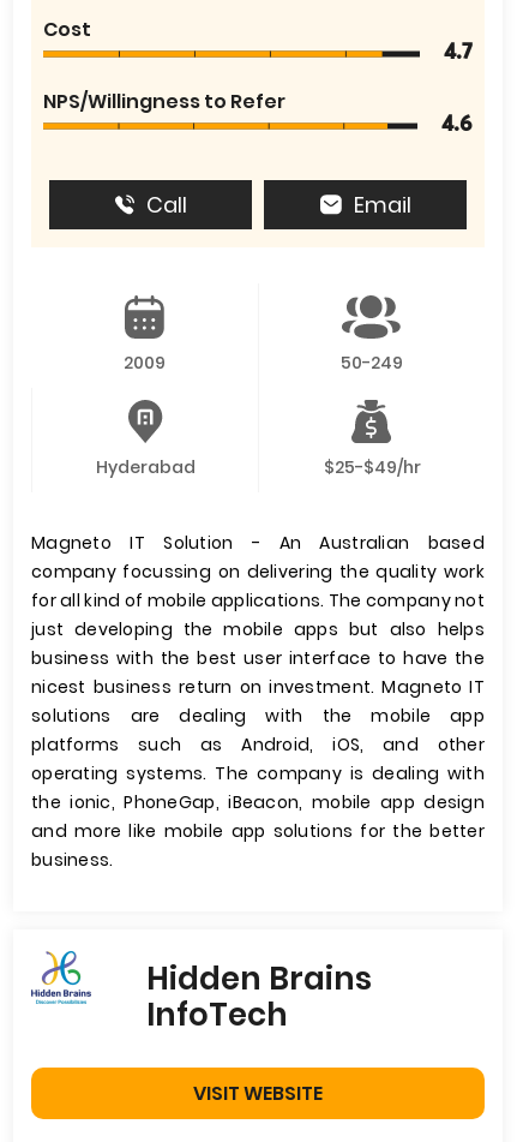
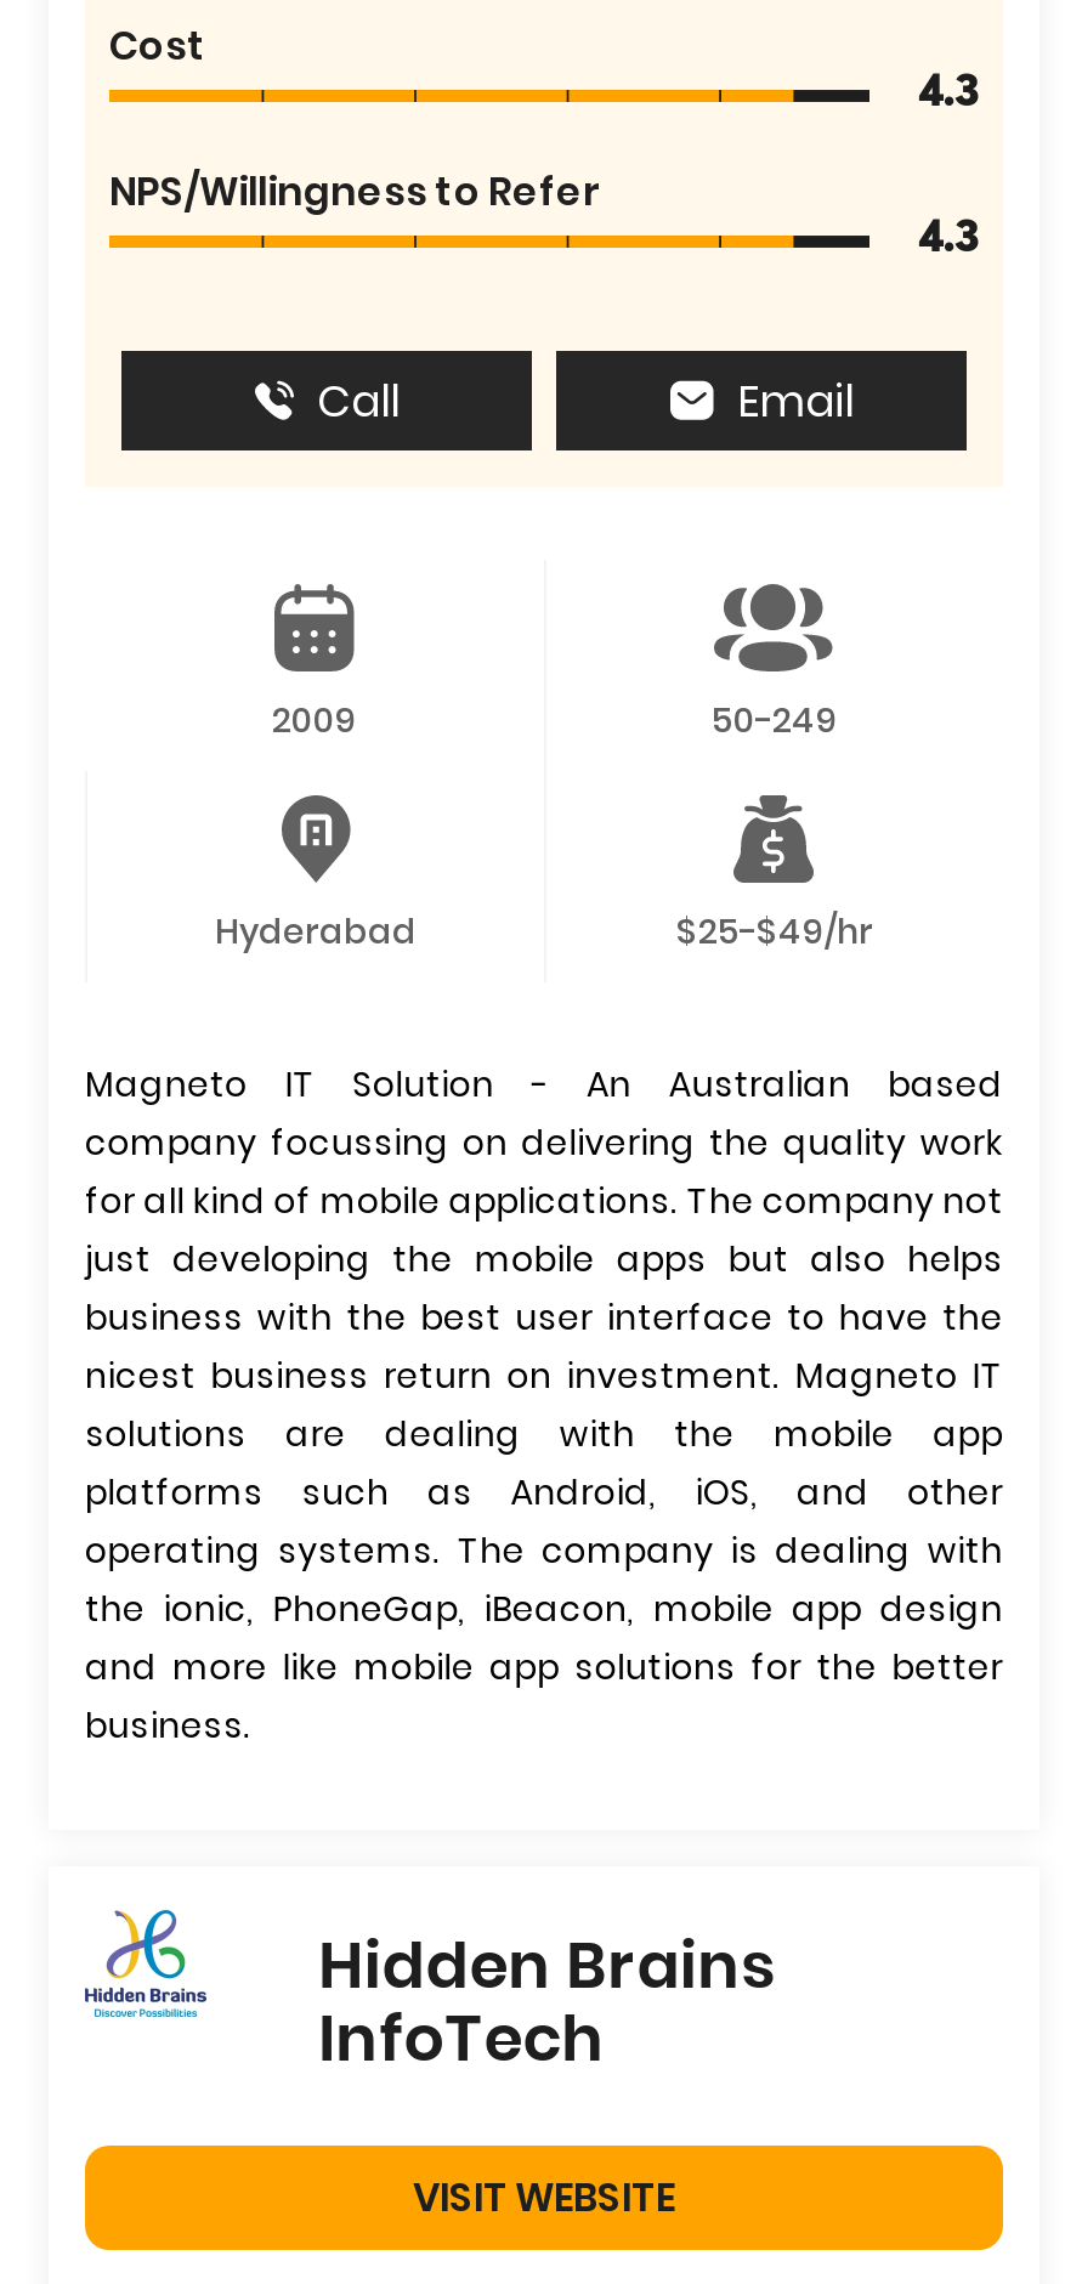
[444,42,473,64] 4.7 -> [918,72,979,116] 4.3
[441,114,473,136] 4.6 -> [918,218,979,261] 4.3

